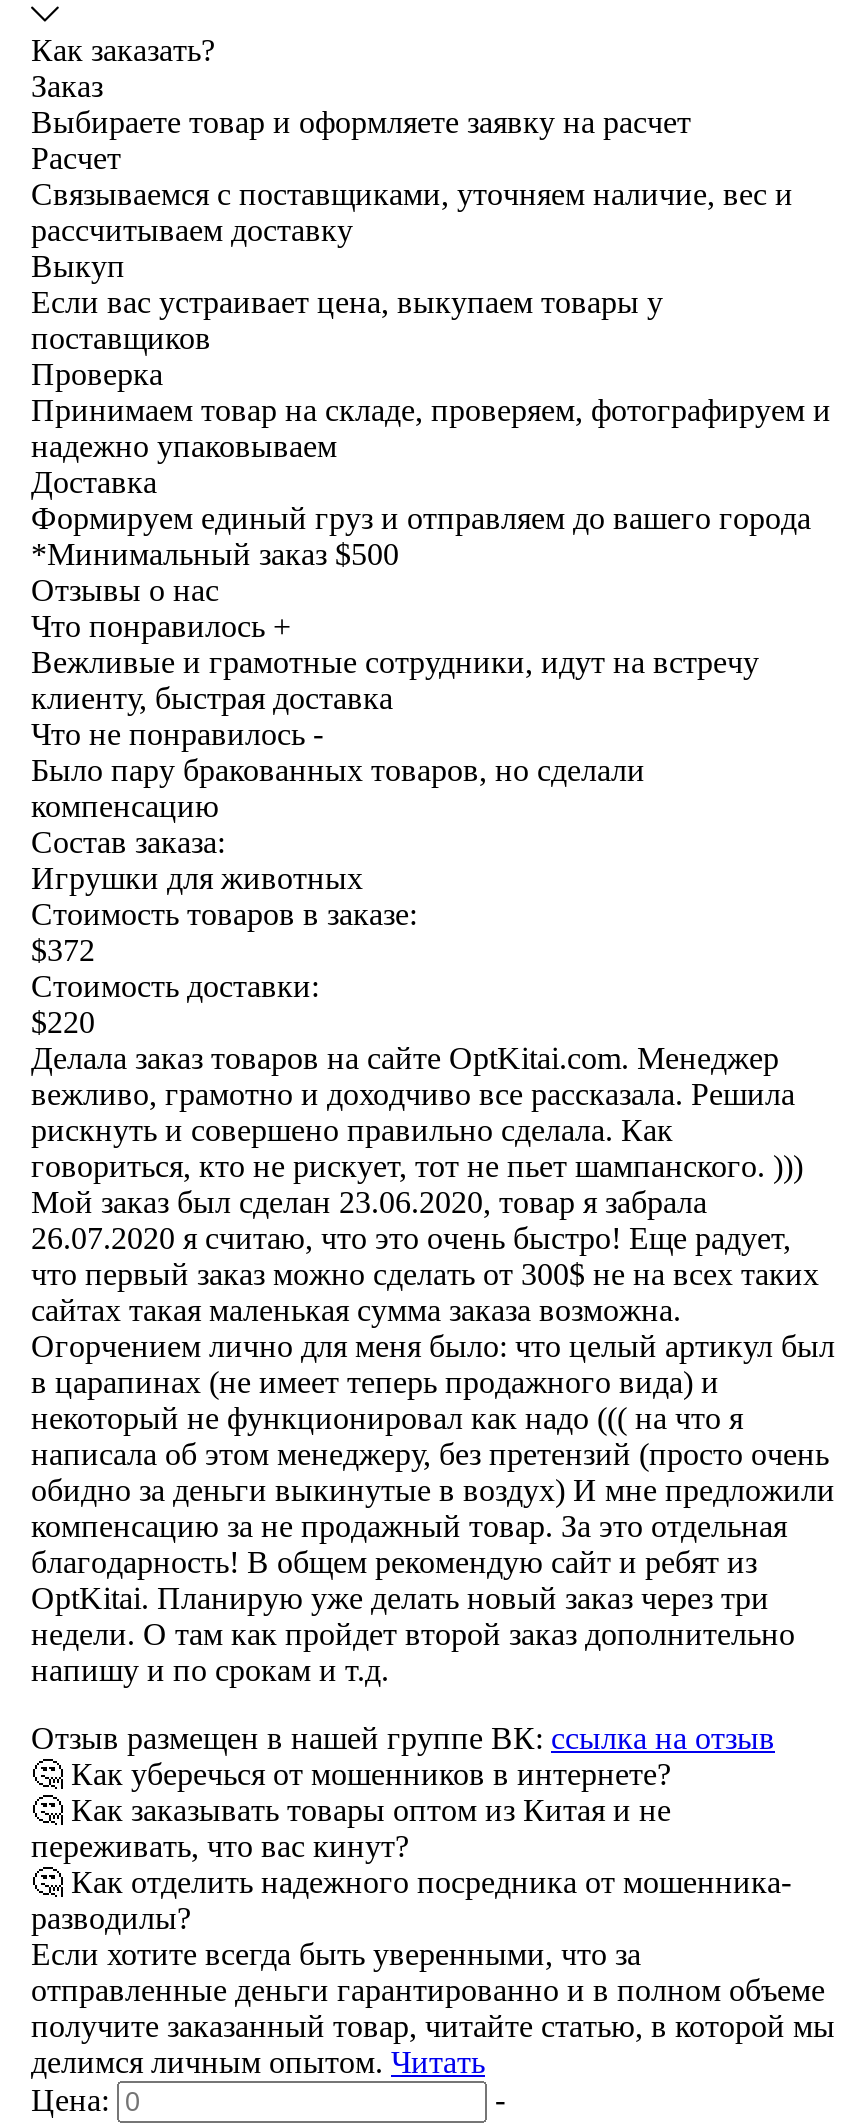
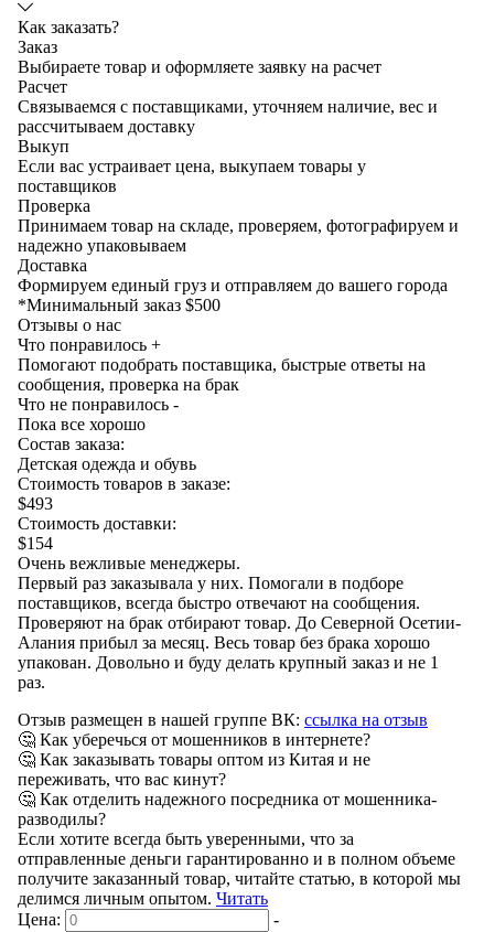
[31,645,759,715] Вежливые и грамотные сотрудники, идут на встречу | клиенту, быстрая доставка -> [18,355,426,394] Помогают подобрать поставщика, быстрые ответы на | сообщения, проверка на брак
[31,753,645,823] Было пару бракованных товаров, но сделали | компенсацию -> [18,414,146,433] Пока все хорошо
[31,861,363,895] Игрушки для животных -> [18,454,196,473] Детская одежда и обувь
[31,933,95,967] $372 -> [18,494,53,513] $493
[31,1005,835,1687] $220 | Делала заказ товаров на сайте OptKitai.com. Менеджер | вежливо, грамотно и доходчиво все рассказала. Решила | рискнуть и совершено правильно сделала. Как | говориться, кто не рискует, тот не пьет шампанского. ))) | Мой заказ был сделан 23.06.2020, товар я забрала | 26.07.2020 я считаю, что это очень быстро! Еще радует, | что первый заказ можно сделать от 300$ не на всех таких | сайтах такая маленькая сумма заказа возможна. | Огорчением лично для меня было: что целый артикул был | в царапинах (не имеет теперь продажного вида) и | некоторый не функционировал как надо ((( на что я | написала об этом менеджеру, без претензий (просто очень | обидно за деньги выкинутые в воздух) И мне предложили | компенсацию за не продажный товар. За это отдельная | благодарность! В общем рекомендую сайт и ребят из | OptKitai. Планирую уже делать новый заказ через три | недели. О там как пройдет второй заказ дополнительно | напишу и по срокам и т.д. -> [18,534,461,691] $154 | Очень вежливые менеджеры. | Первый раз заказывала у них. Помогали в подборе | поставщиков, всегда быстро отвечают на сообщения. | Проверяют на брак отбирают товар. До Северной Осетии- | Алания прибыл за месяц. Весь товар без брака хорошо | упакован. Довольно и буду делать крупный заказ и не 1 | раз.

